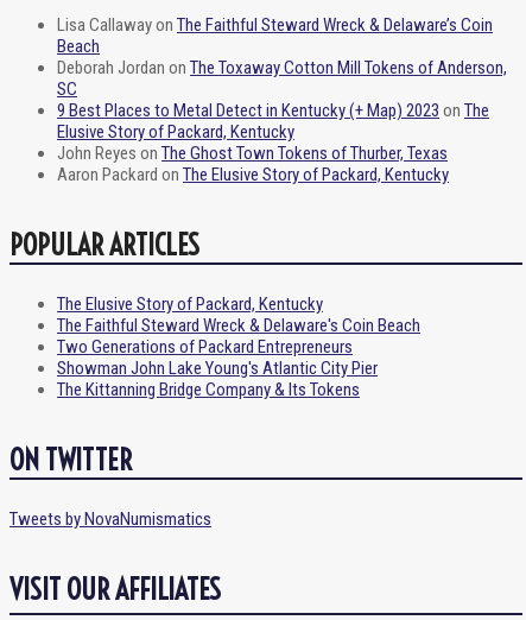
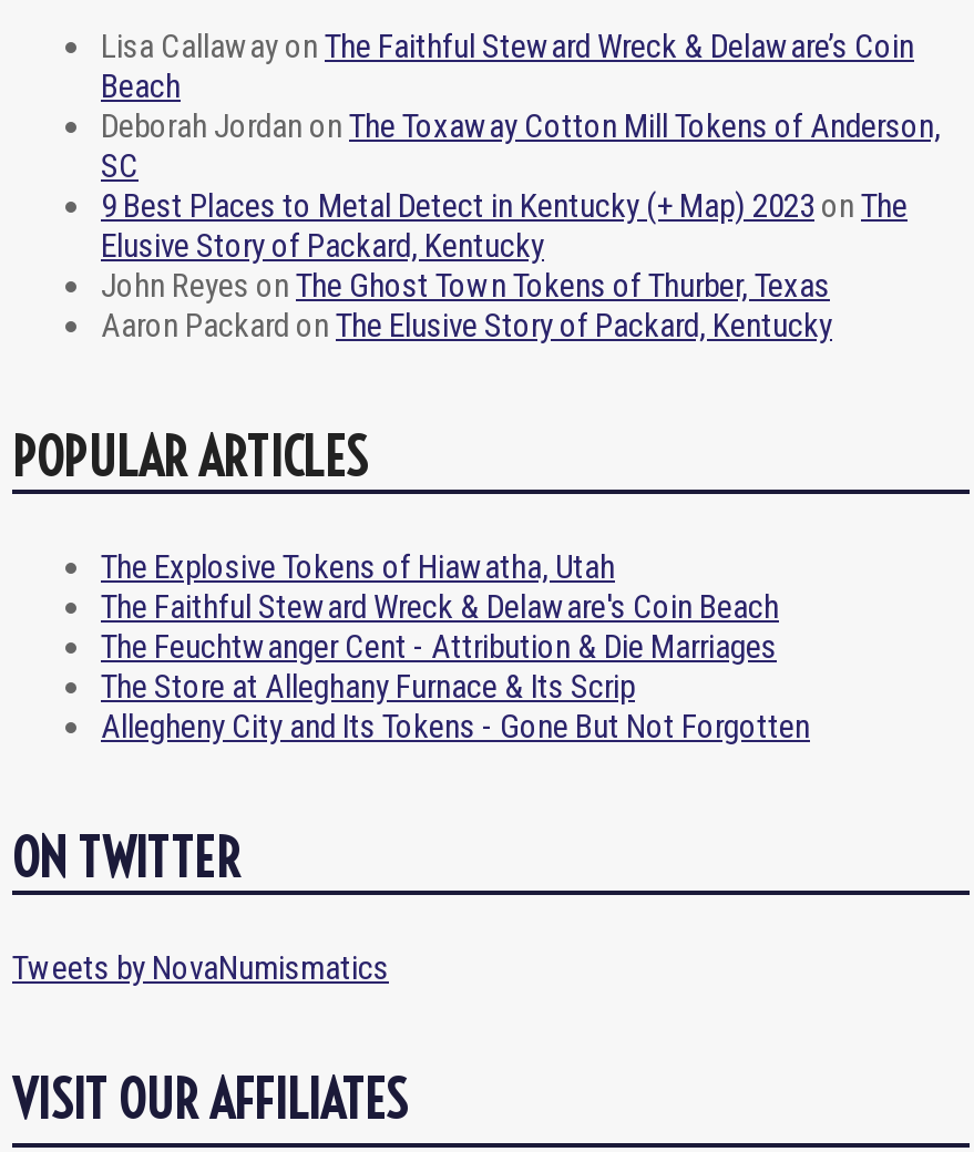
[57,293,323,315] The Elusive Story of Packard, Kentucky -> [101,547,615,587] The Explosive Tokens of Hiawatha, Utah
[57,336,378,400] Two Generations of Packard Entrepreneurs | Showman John Lake Young's Atlantic City Pier | The Kittanning Bridge Company & Its Tokens -> [101,627,810,746] The Feuchtwanger Cent - Attribution & Die Marriages | The Store at Alleghany Furnace & Its Scrip | Allegheny City and Its Tokens - Gone But Not Forgotten

